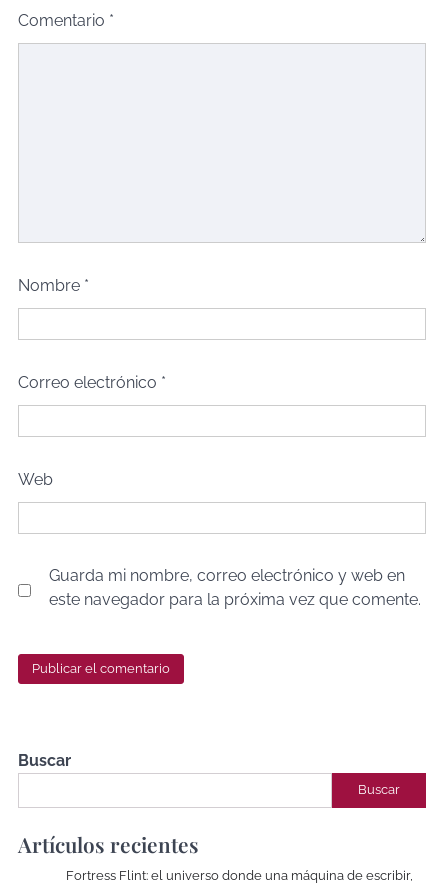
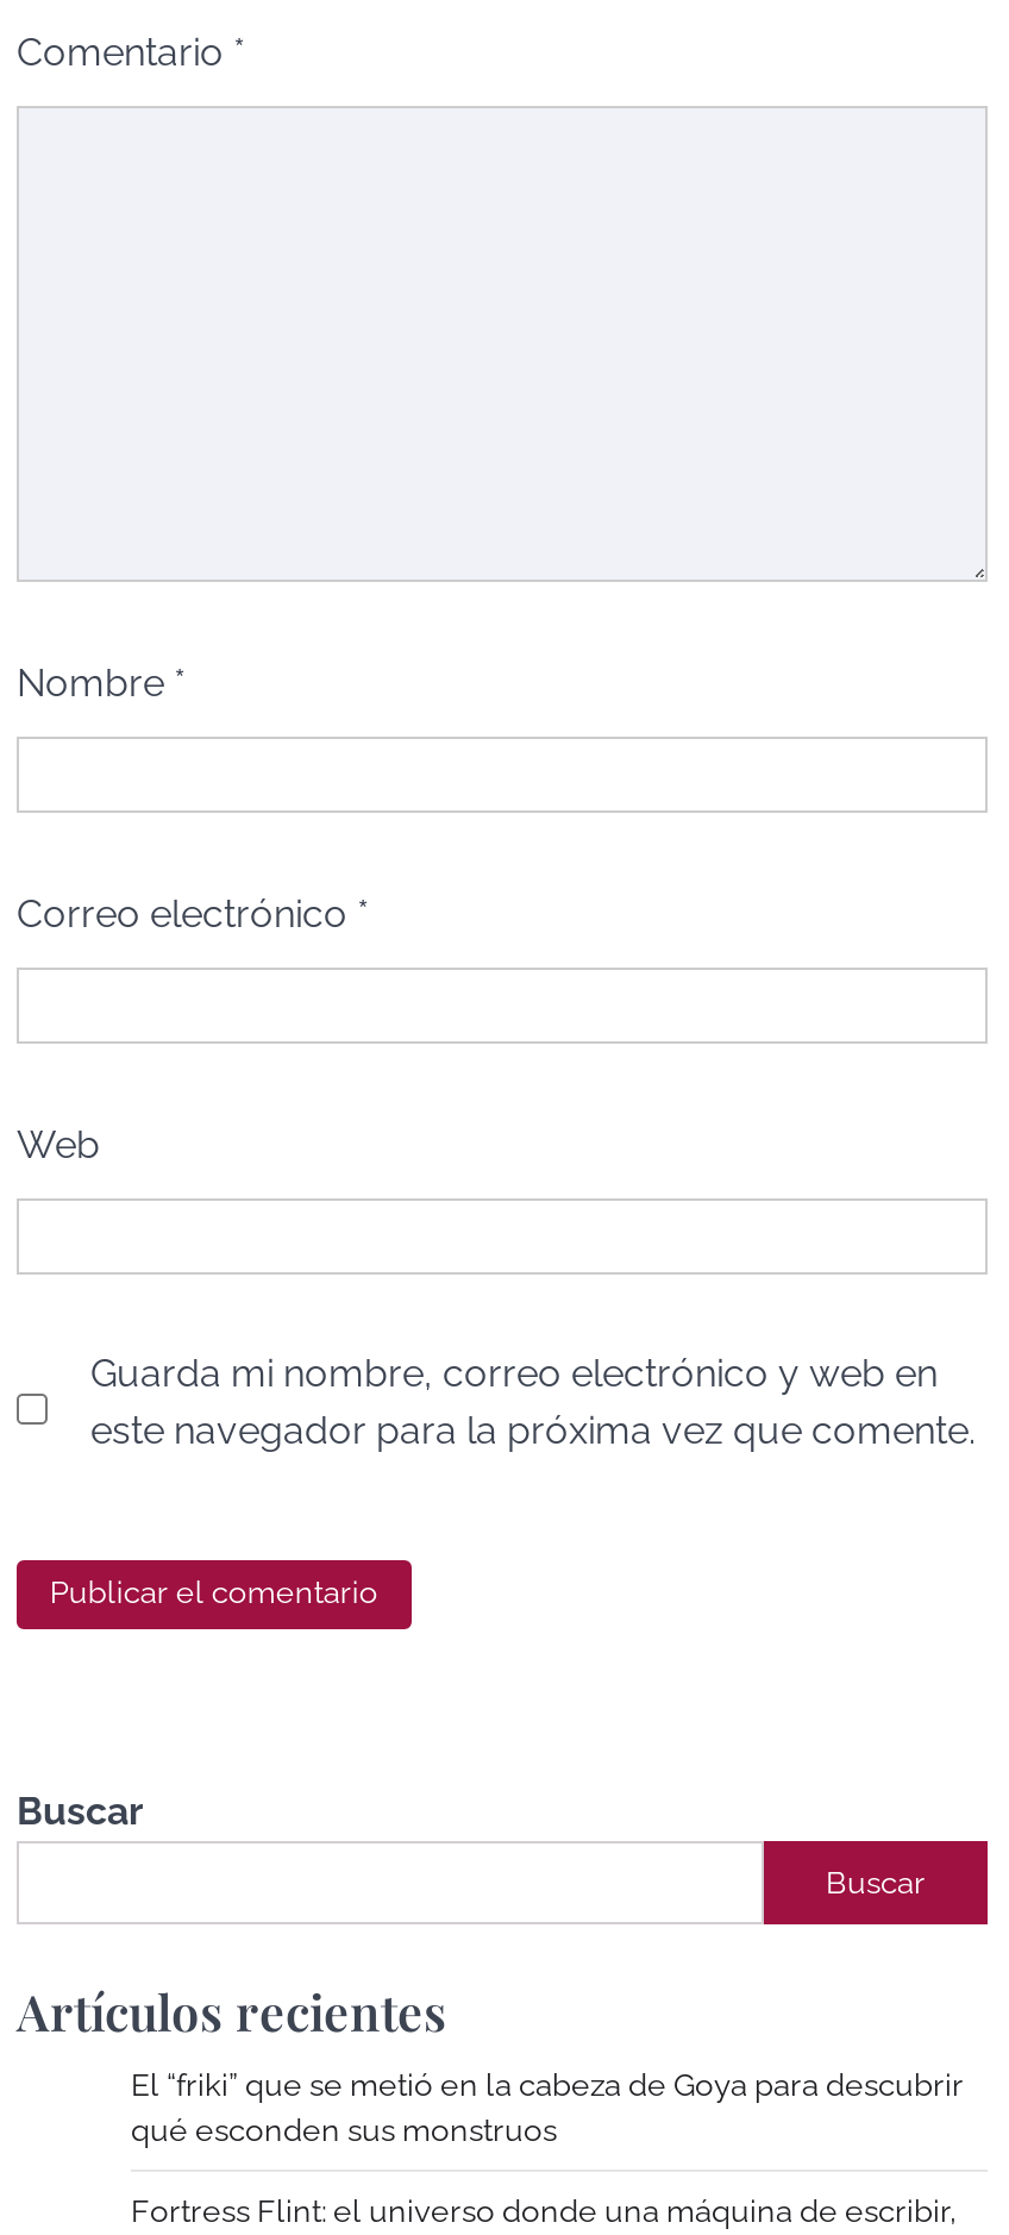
none -> [131,2067,964,2148] El “friki” que se metió en la cabeza de Goya para descubrir | qué esconden sus monstruos

